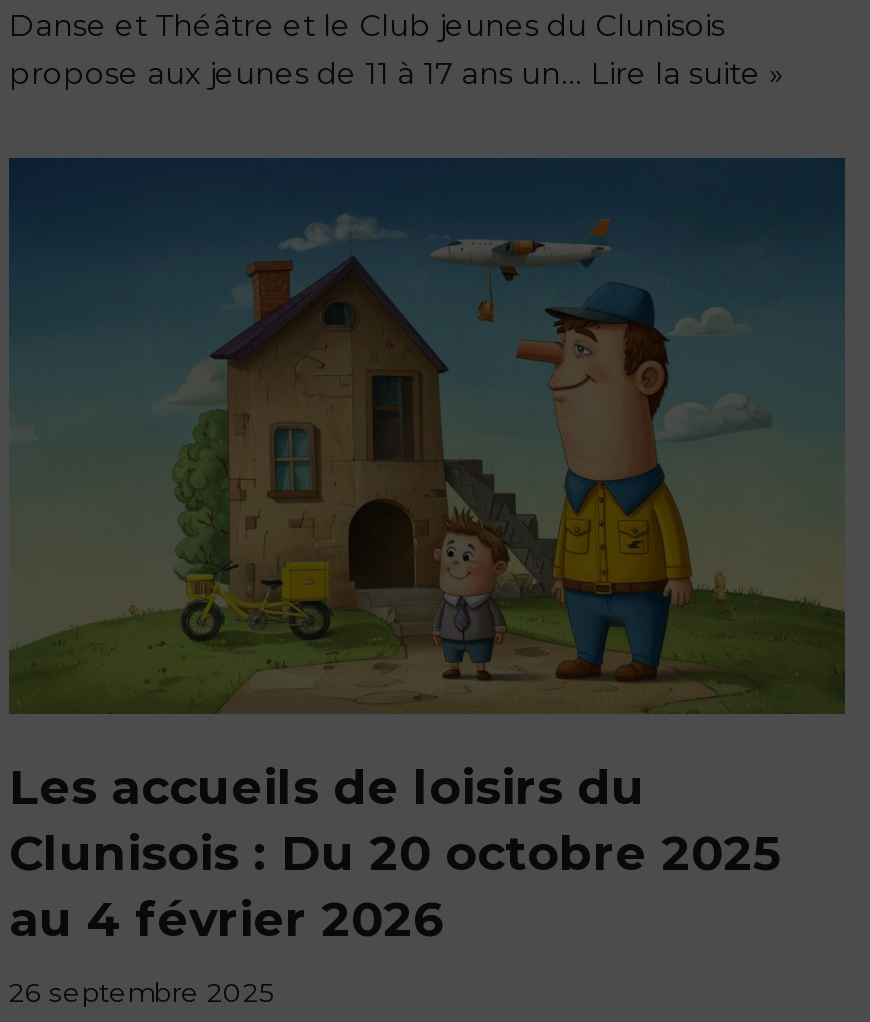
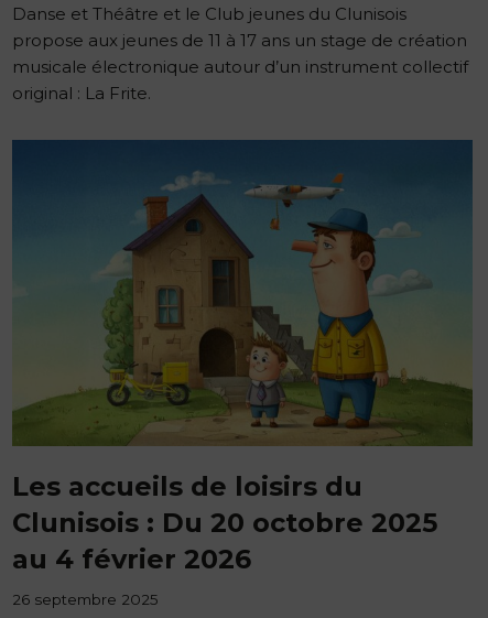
[9,53,783,91] propose aux jeunes de 11 à 17 ans un… Lire la suite » -> [12,29,468,103] propose aux jeunes de 11 à 17 ans un stage de création | musicale électronique autour d’un instrument collectif | original : La Frite.

